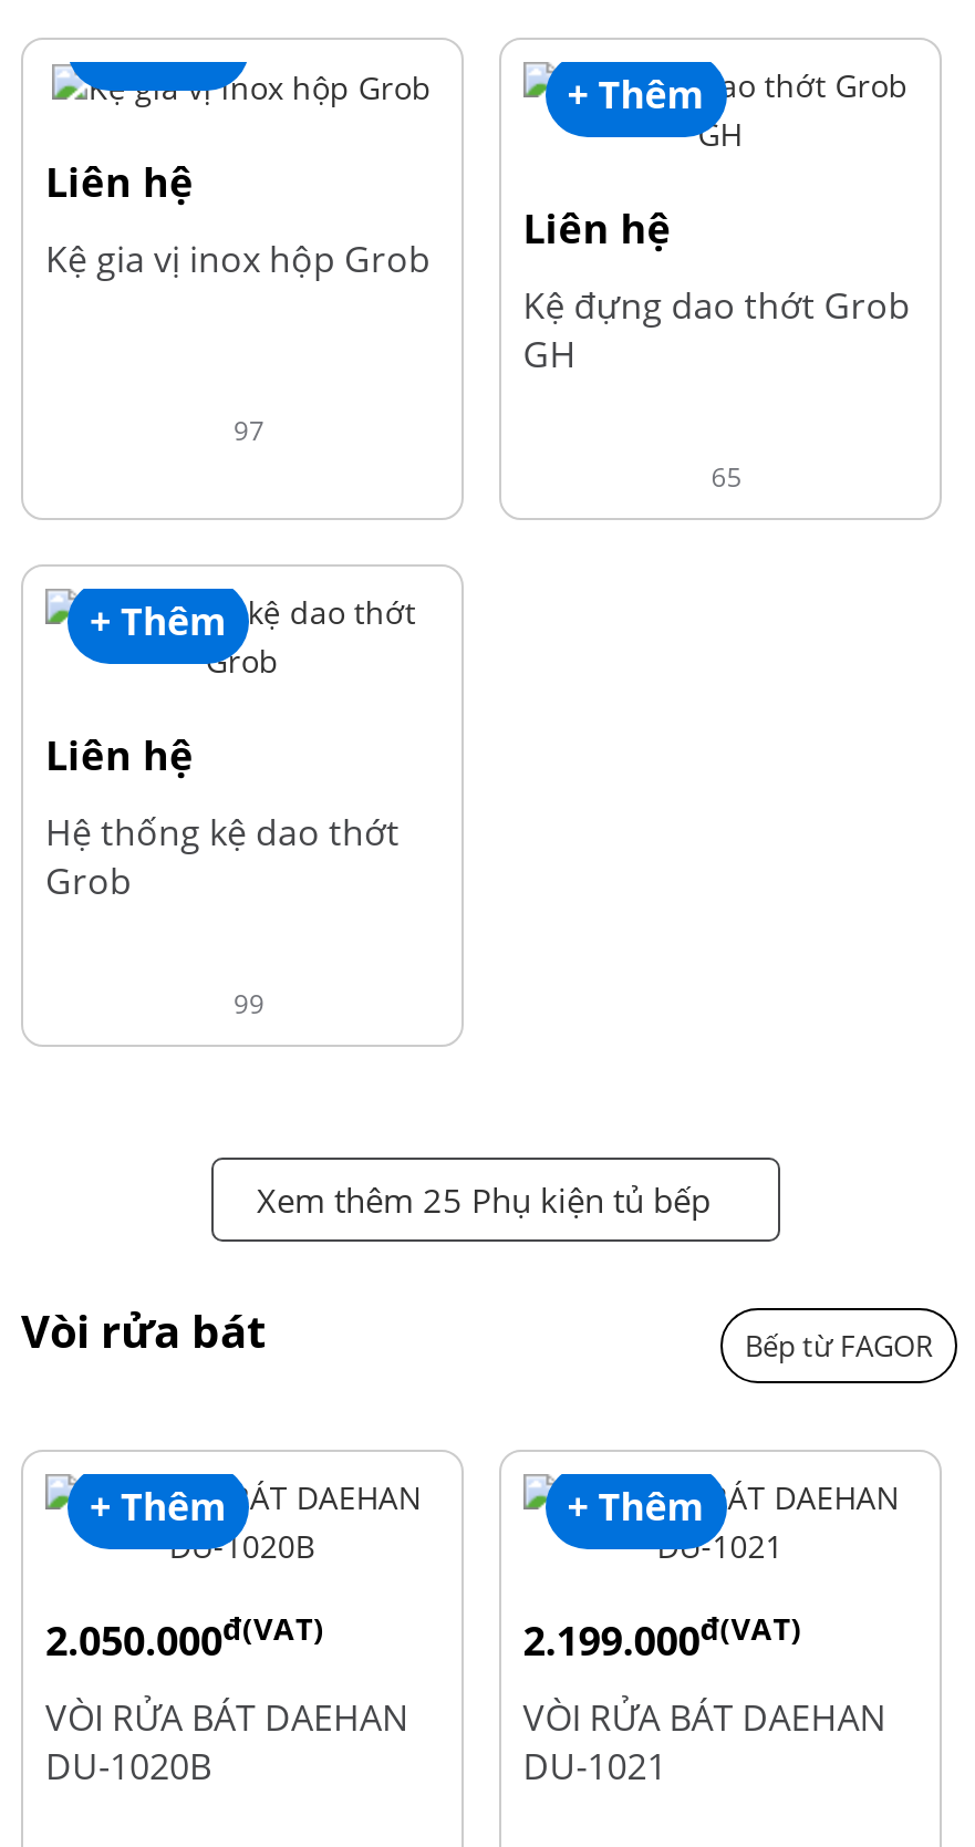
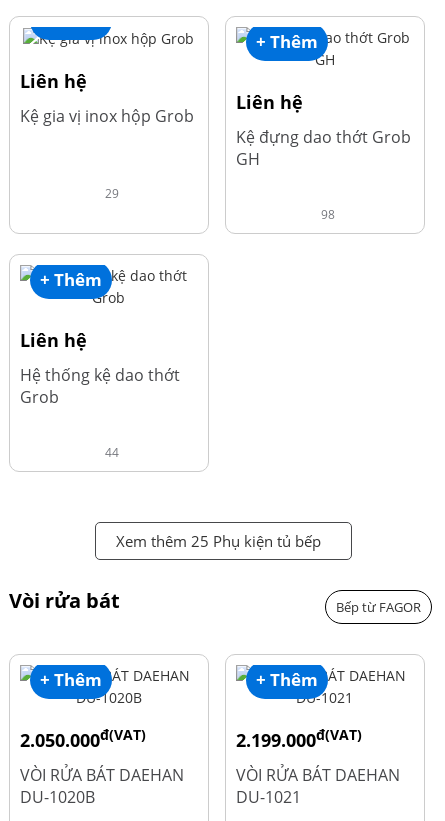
[234,412,265,450] 97 -> [105,185,119,202] 29
[711,458,742,496] 65 -> [321,206,335,223] 98
[234,985,265,1023] 99 -> [105,444,119,461] 44

